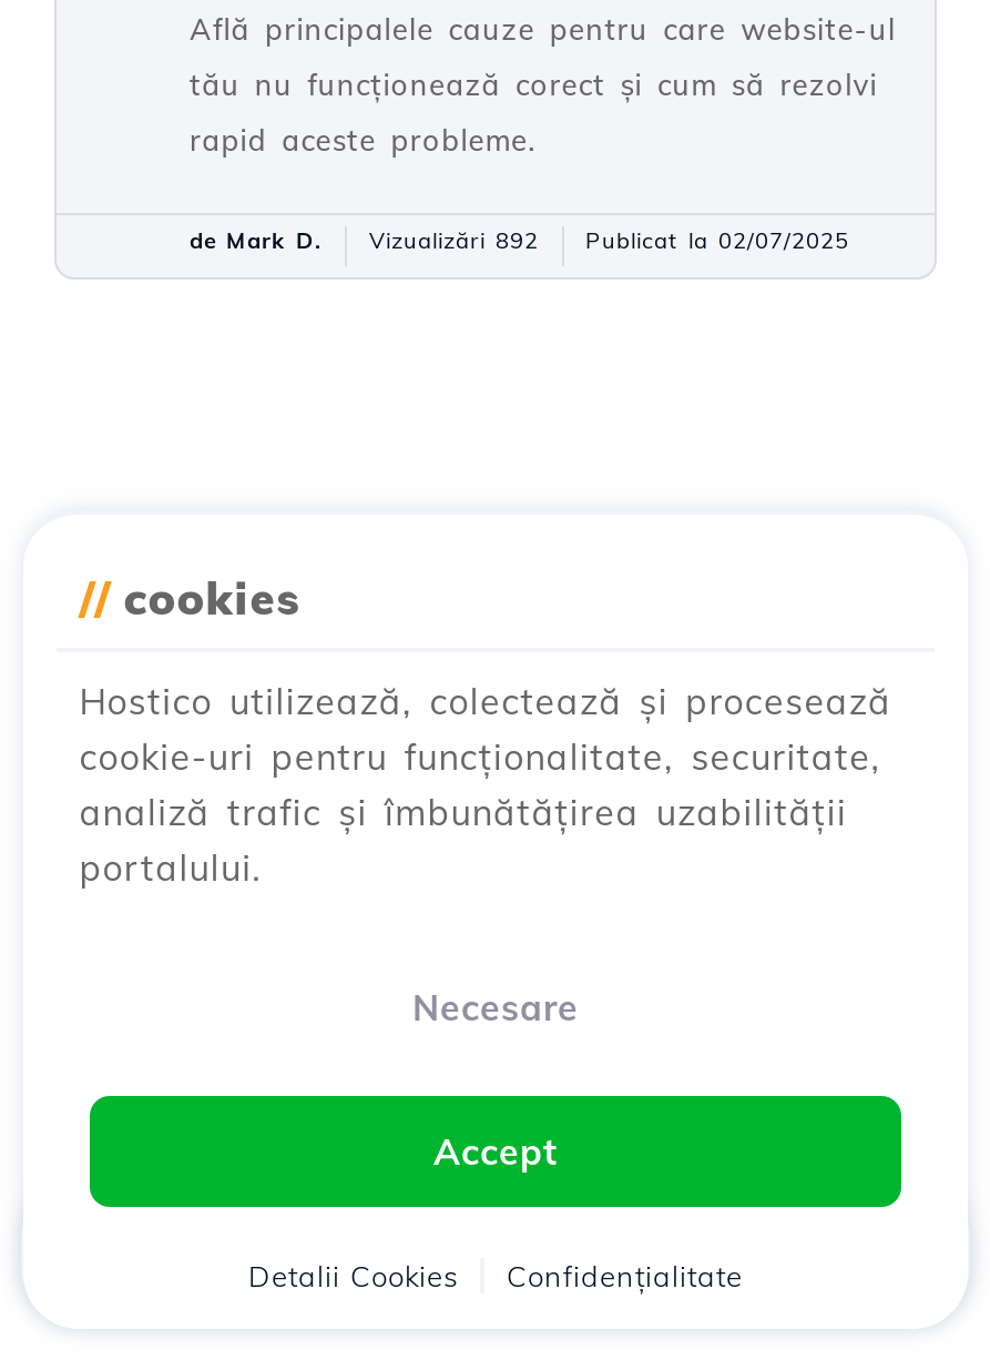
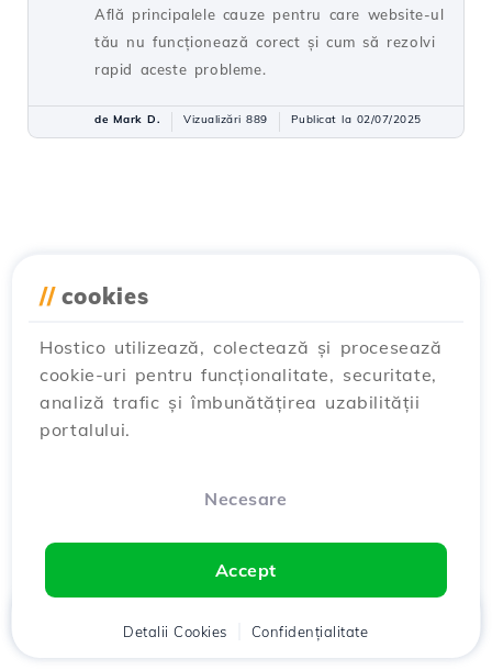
[190,226,849,255] de Mark D. Vizualizări 892 Publicat la 02/07/2025 -> [94,112,421,126] de Mark D. Vizualizări 889 Publicat la 02/07/2025

